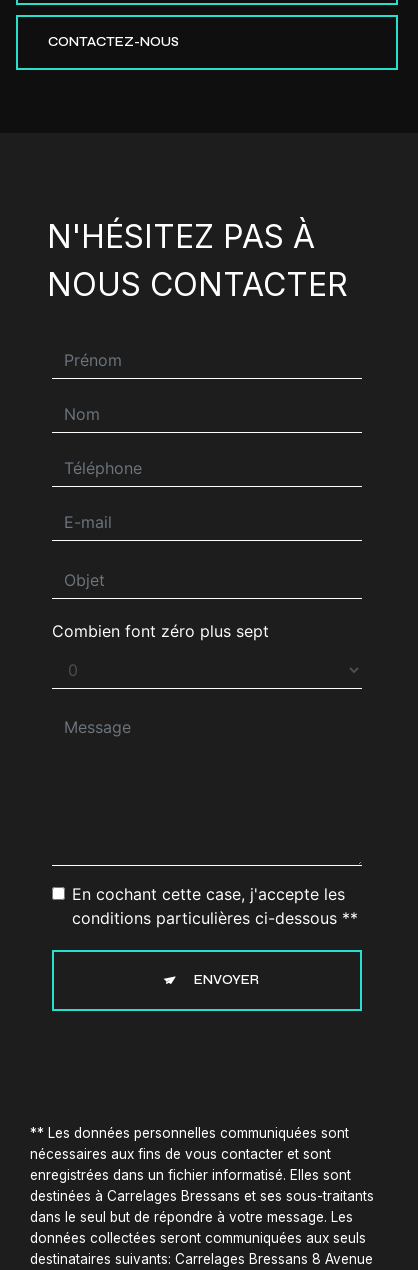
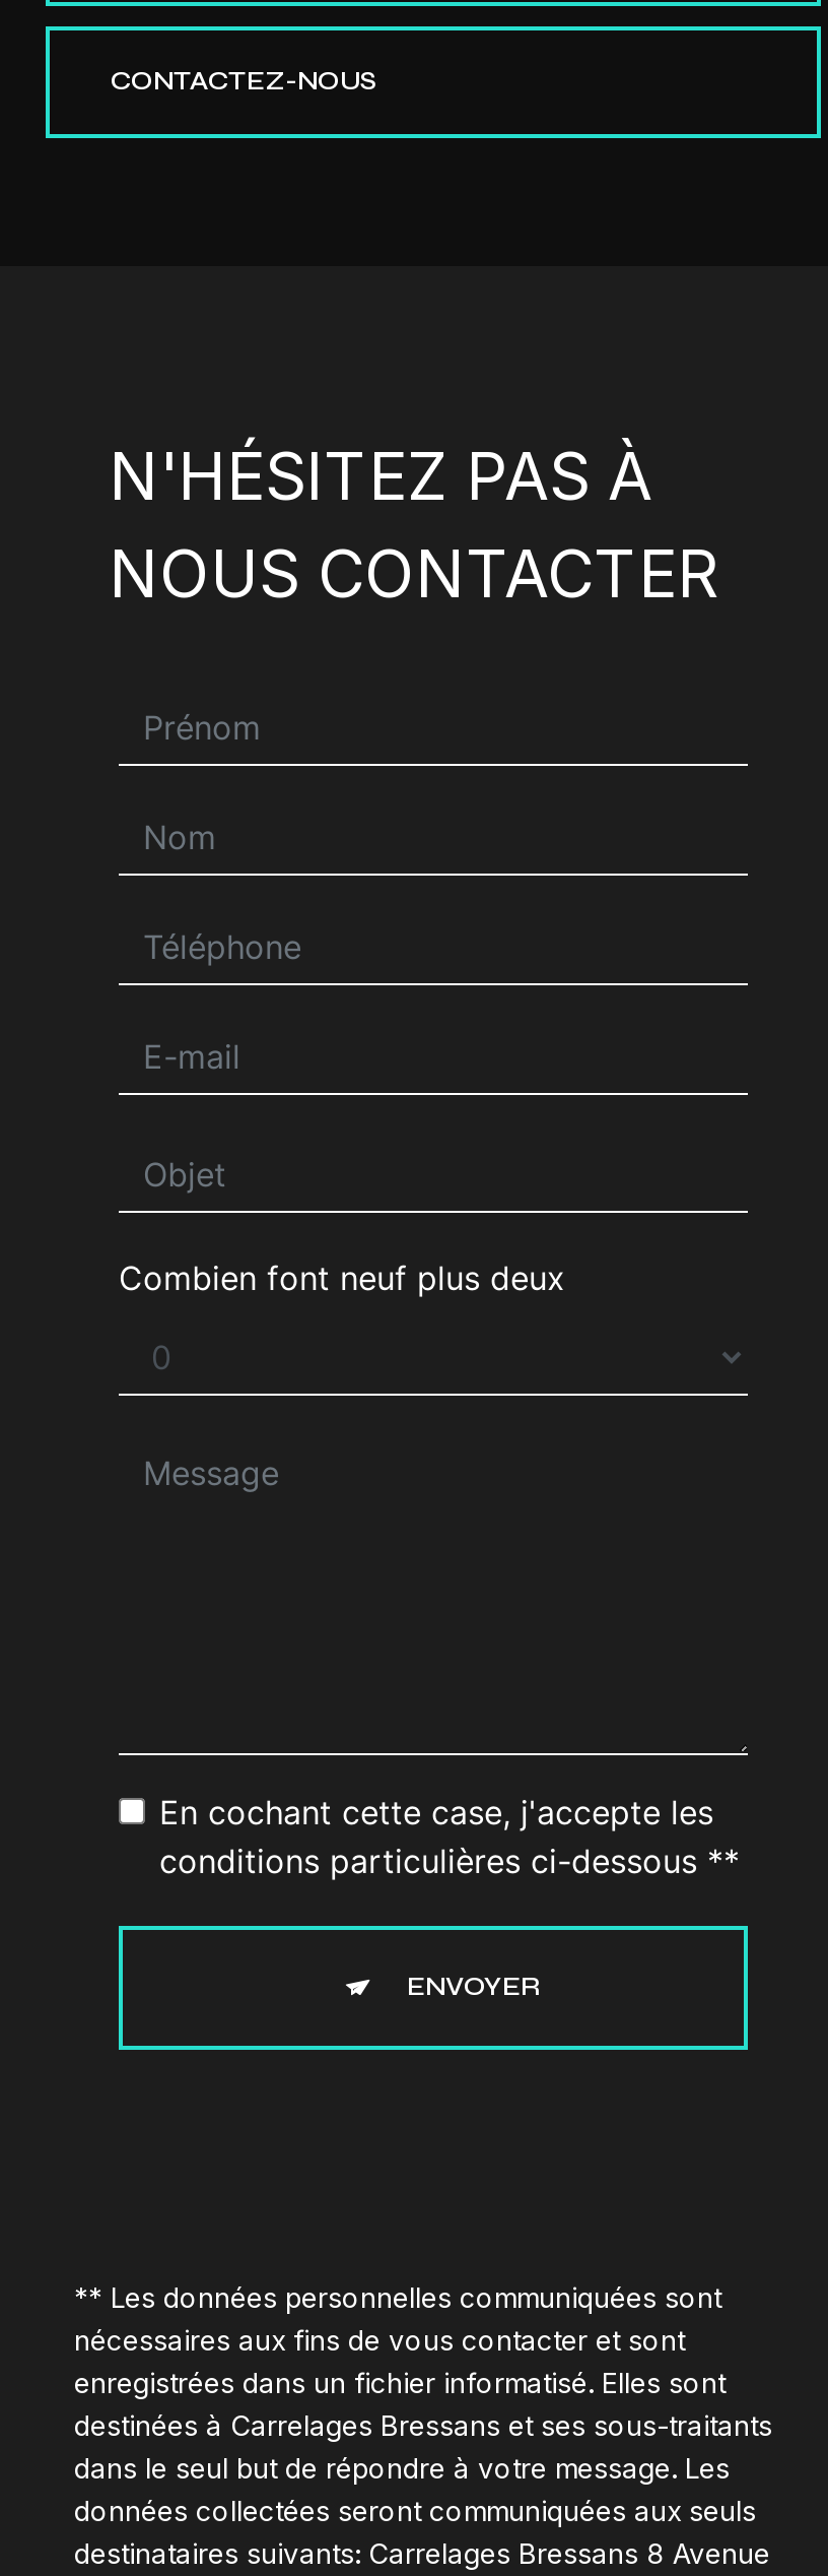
[52,621,269,641] Combien font zéro plus sept -> [119,1258,565,1298] Combien font neuf plus deux

